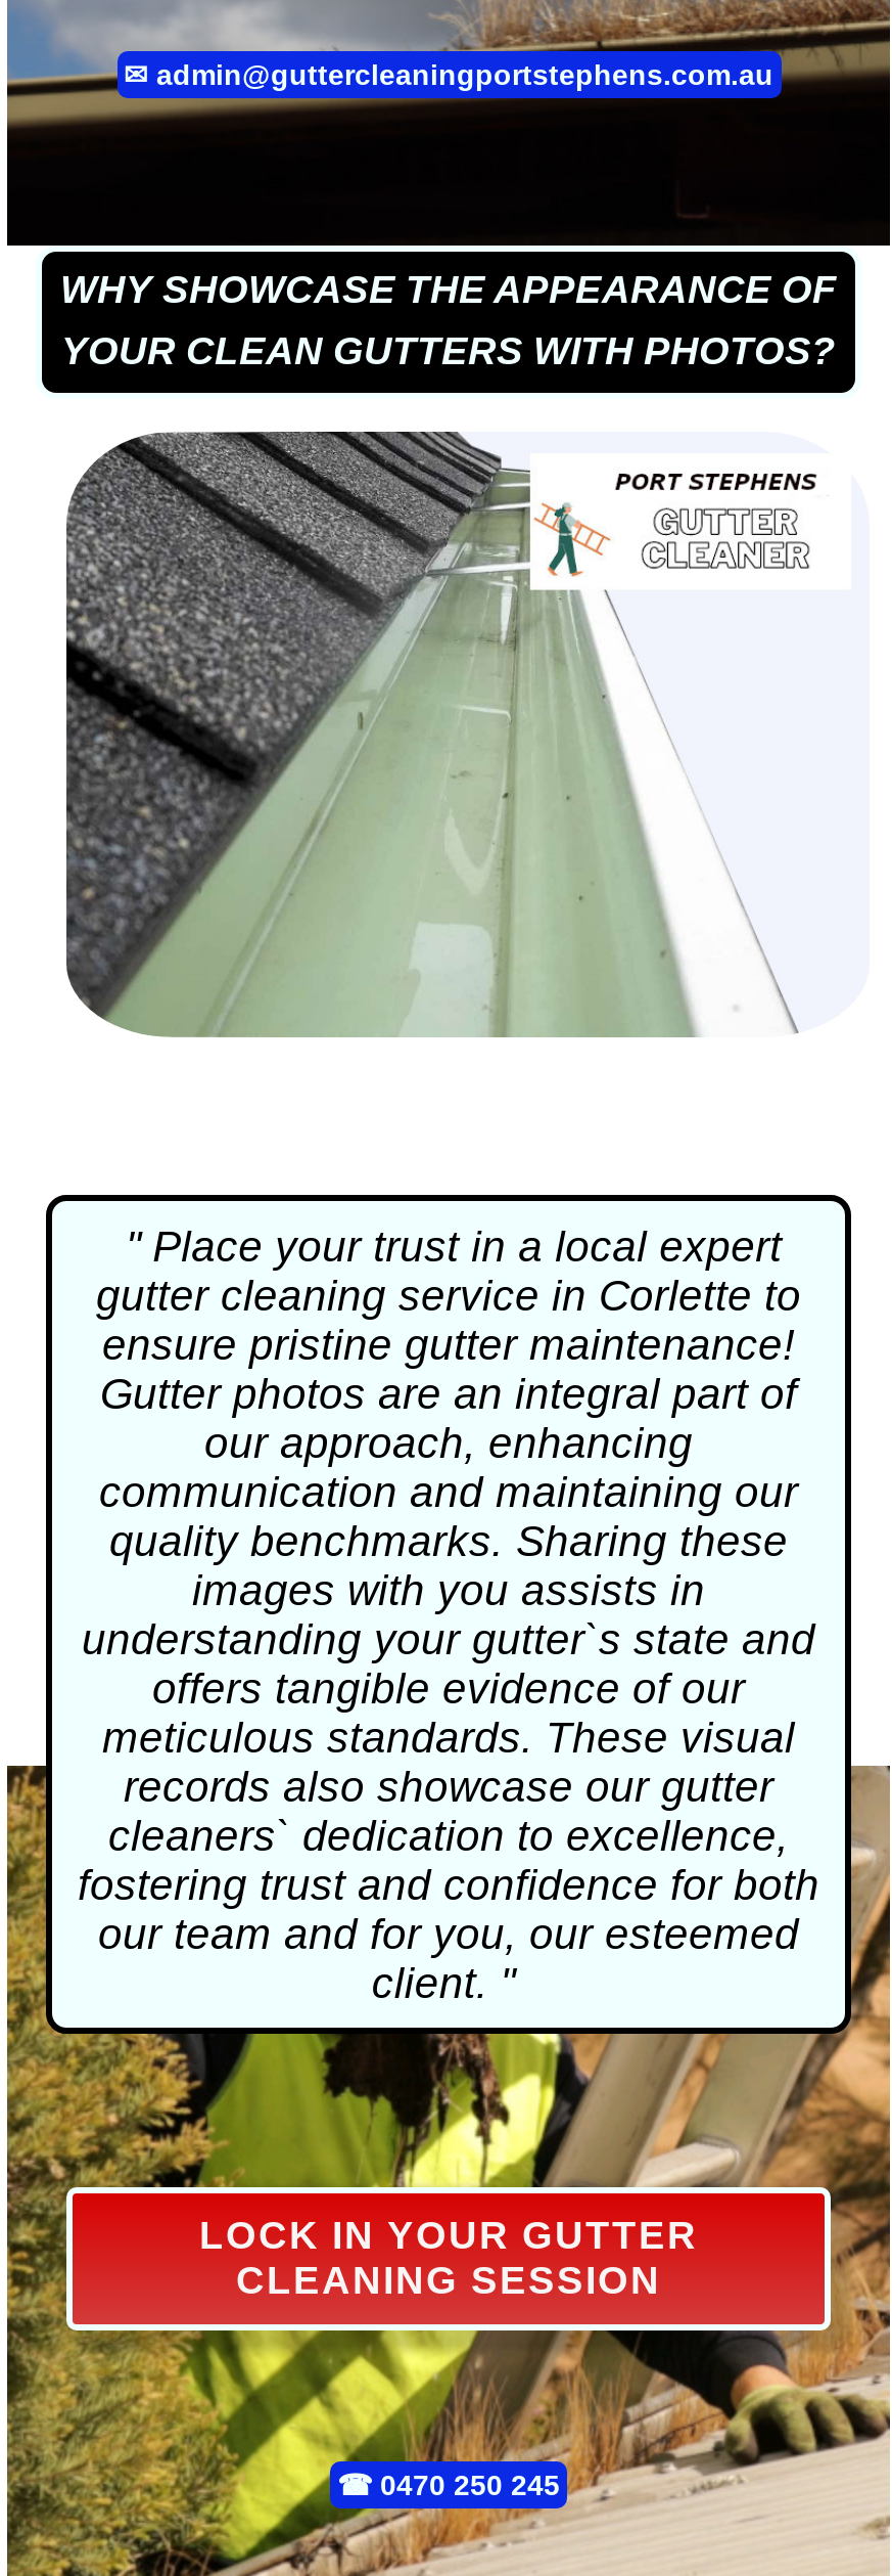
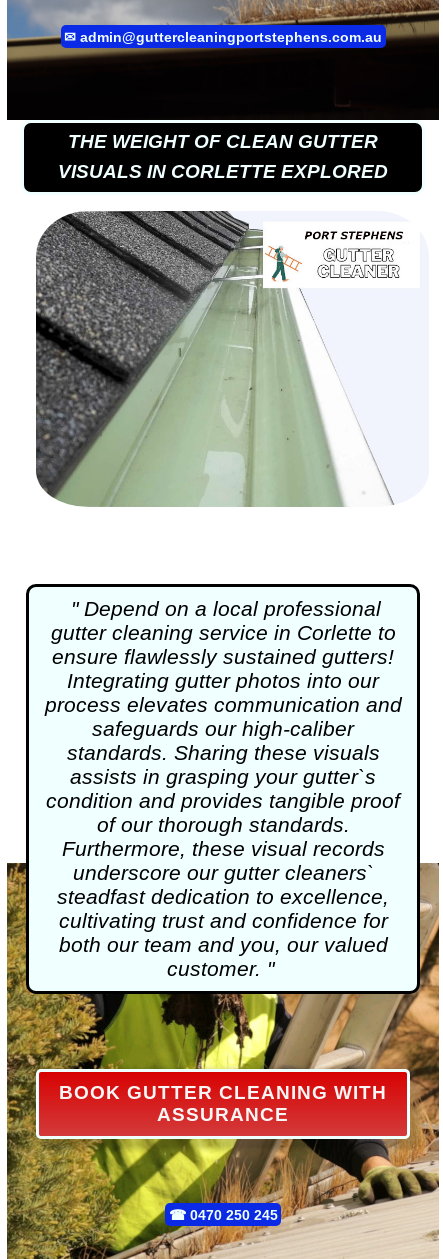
[60,269,837,373] WHY SHOWCASE THE APPEARANCE OF | YOUR CLEAN GUTTERS WITH PHOTOS? -> [58,131,388,182] THE WEIGHT OF CLEAN GUTTER | VISUALS IN CORLETTE EXPLORED
[126,1222,782,1269] " Place your trust in a local expert -> [71,597,381,620] " Depend on a local professional
[78,1320,819,2005] ensure pristine gutter maintenance! | Gutter photos are an integral part of | our approach, enhancing | communication and maintaining our | quality benchmarks. Sharing these | images with you assists in | understanding your gutter`s state and | offers tangible evidence of our | meticulous standards. These visual | records also showcase our gutter | cleaners` dedication to excellence, | fostering trust and confidence for both | our team and for you, our esteemed | client. " -> [44,645,401,980] ensure flawlessly sustained gutters! | Integrating gutter photos into our | process elevates communication and | safeguards our high-caliber | standards. Sharing these visuals | assists in grasping your gutter`s | condition and provides tangible proof | of our thorough standards. | Furthermore, these visual records | underscore our gutter cleaners` | steadfast dedication to excellence, | cultivating trust and confidence for | both our team and you, our valued | customer. "
[199,2214,698,2302] LOCK IN YOUR GUTTER | CLEANING SESSION -> [59,1082,387,1125] BOOK GUTTER CLEANING WITH | ASSURANCE

